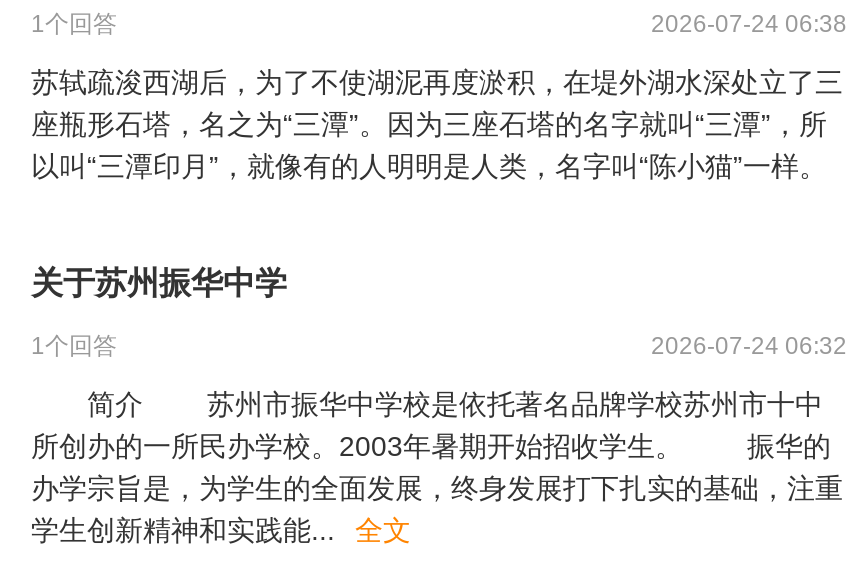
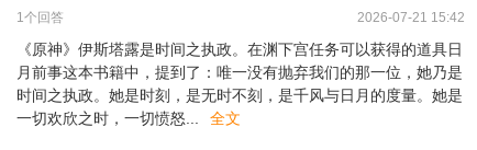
[31,10,847,546] 2026-07-24 06:38 | 苏轼疏浚西湖后，为了不使湖泥再度淤积，在堤外湖水深处立了三 | 座瓶形石塔，名之为“三潭”。因为三座石塔的名字就叫“三潭”，所 | 以叫“三潭印月”，就像有的人明明是人类，名字叫“陈小猫”一样。 | 关于苏州振华中学 | 1个回答 | 2026-07-24 06:32 | 简介 苏州市振华中学校是依托著名品牌学校苏州市十中 | 所创办的一所民办学校。2003年暑期开始招收学生。 振华的 | 办学宗旨是，为学生的全面发展，终身发展打下扎实的基础，注重 | 学生创新精神和实践能... -> [16,10,465,127] 2026-07-21 15:42 | 《原神》伊斯塔露是时间之执政。在渊下宫任务可以获得的道具日 | 月前事这本书籍中，提到了：唯一没有抛弃我们的那一位，她乃是 | 时间之执政。她是时刻，是无时不刻，是千风与日月的度量。她是 | 一切欢欣之时，一切愤怒...

